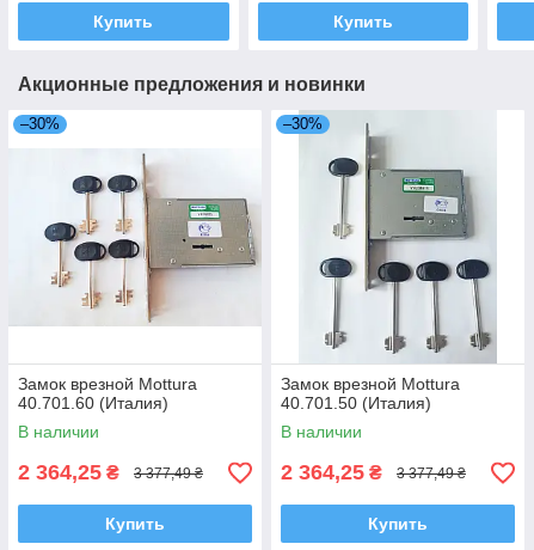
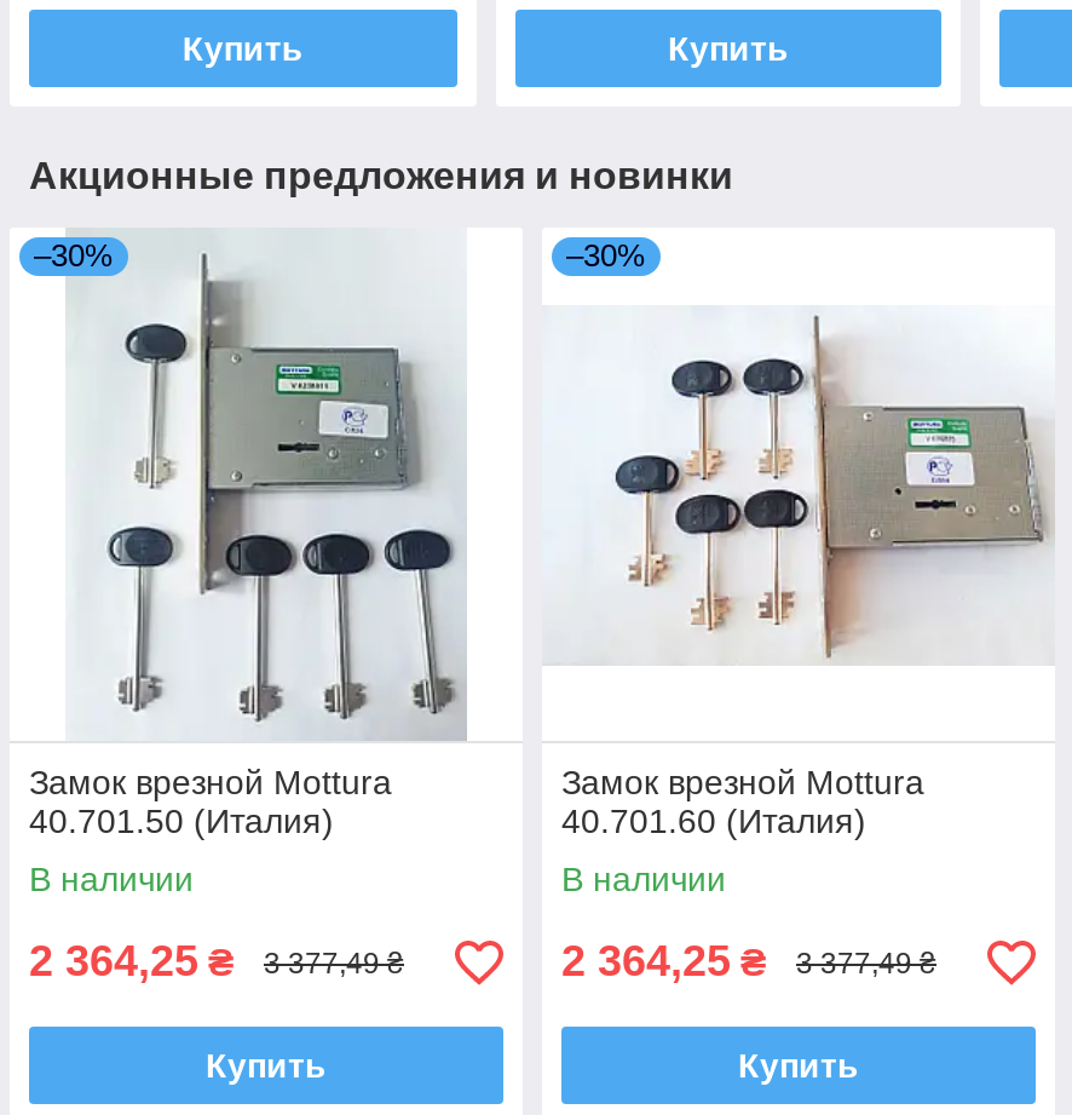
[11,111,262,413] [image] | 40.701.60 (Италия) -> [12,230,520,840] [image] | 40.701.50 (Италия)
[272,111,523,413] [image] | 40.701.50 (Италия) -> [547,230,1055,840] [image] | 40.701.60 (Италия)

